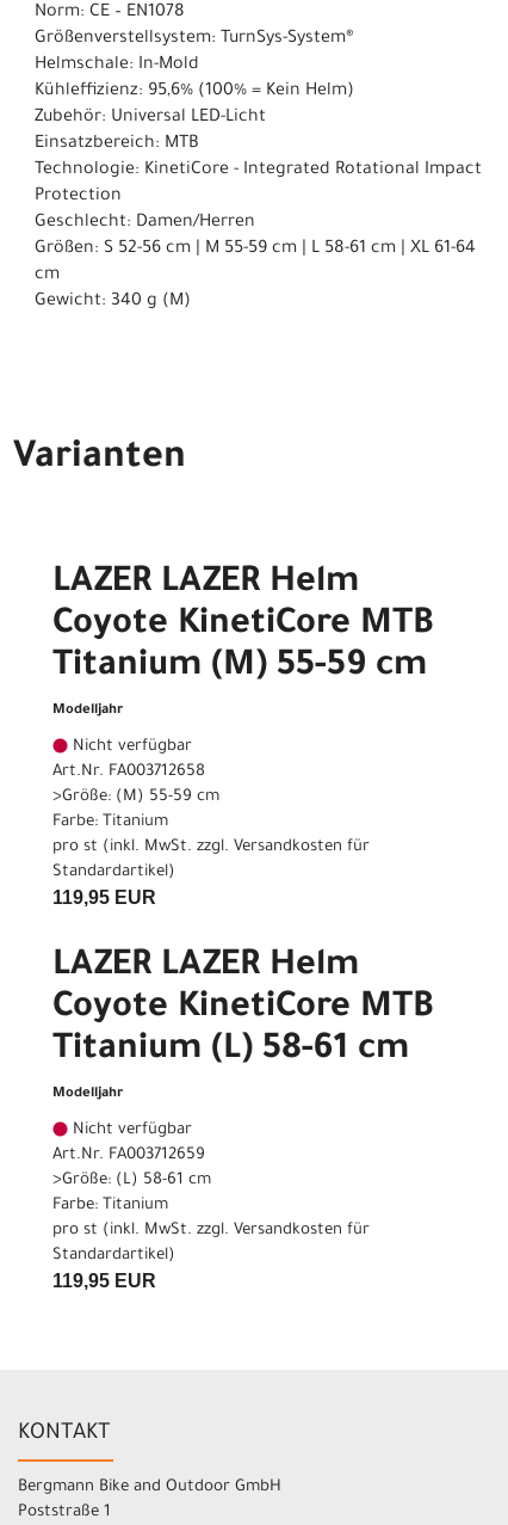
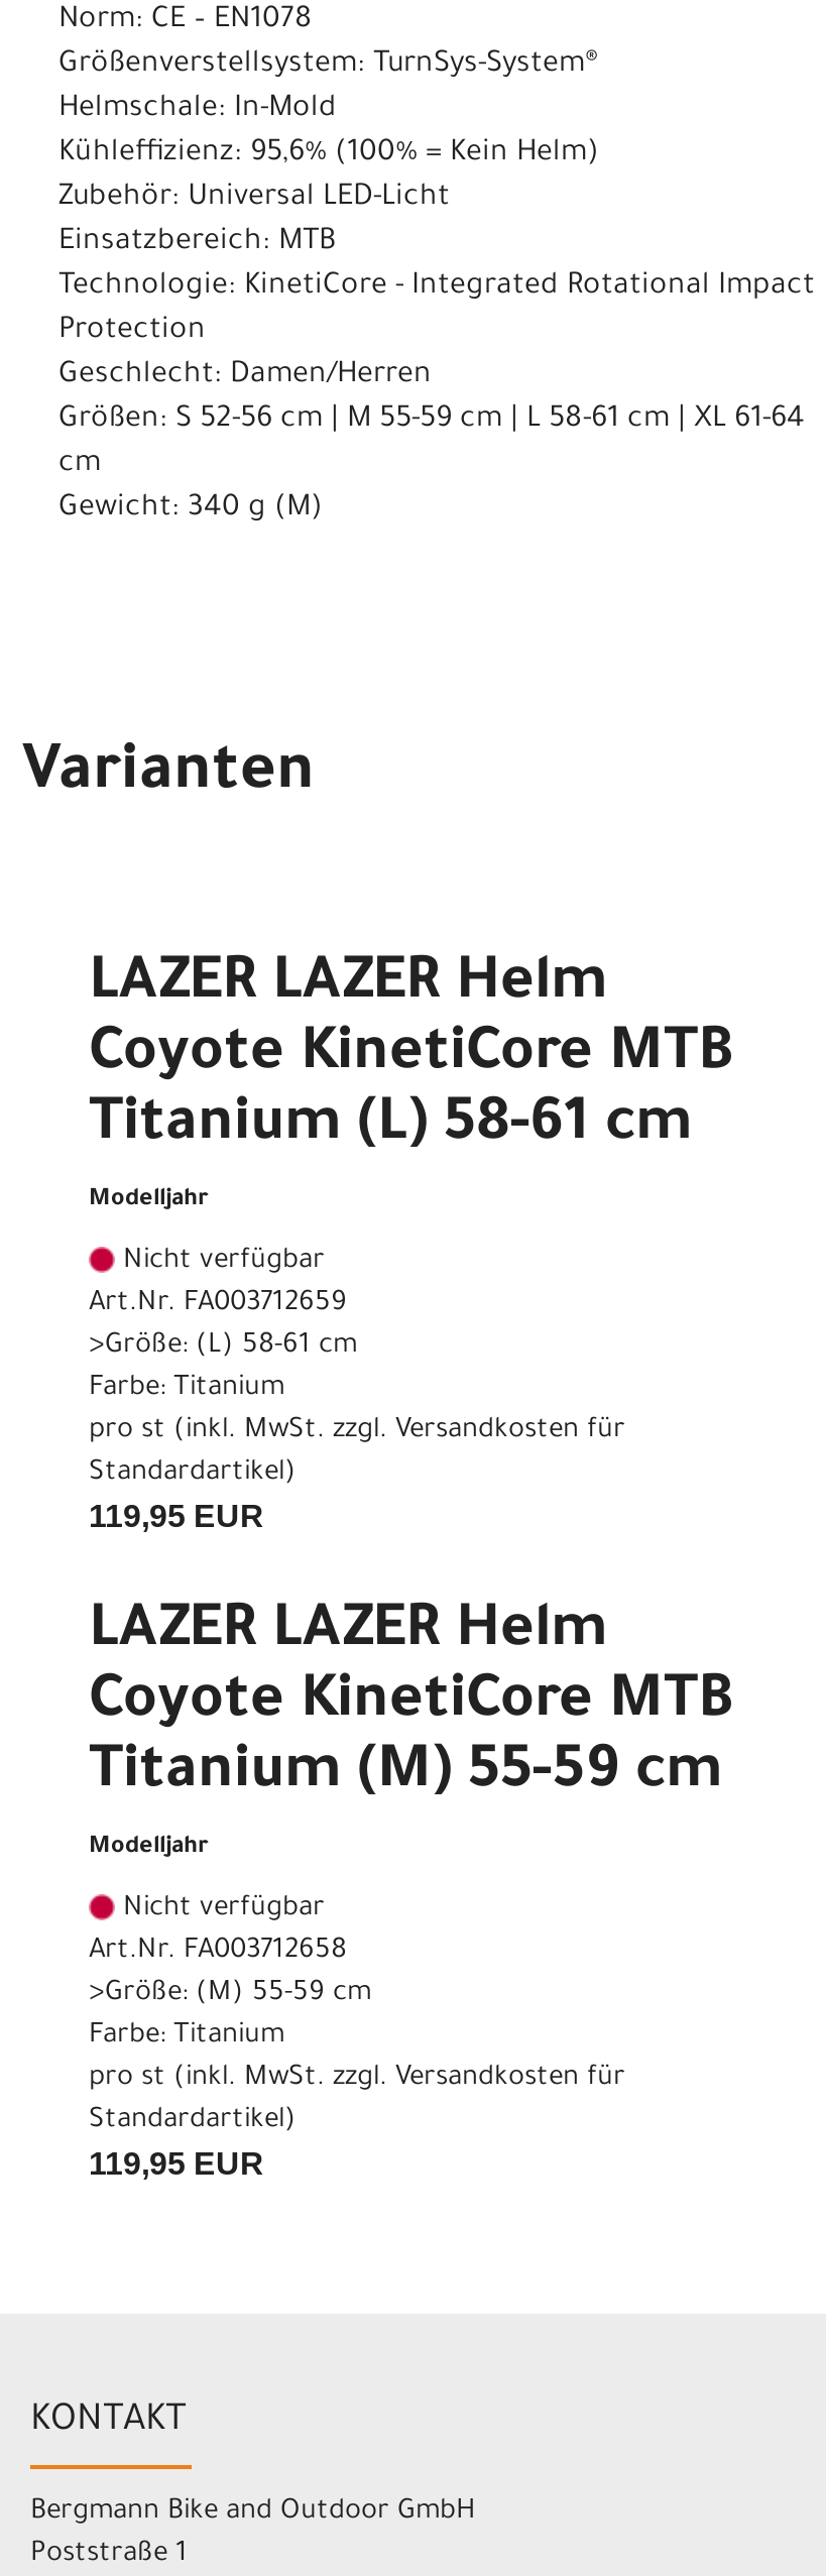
[52,648,427,687] Titanium (M) 55-59 cm -> [89,1095,692,1160] Titanium (L) 58-61 cm
[52,763,205,781] Art.Nr. FA003712658 -> [89,1289,347,1319] Art.Nr. FA003712659
[52,788,219,806] >Größe: (M) 55-59 cm -> [89,1331,357,1362] >Größe: (L) 58-61 cm
[52,1032,409,1070] Titanium (L) 58-61 cm -> [89,1743,722,1807] Titanium (M) 55-59 cm
[52,1146,205,1164] Art.Nr. FA003712659 -> [89,1937,347,1967] Art.Nr. FA003712658
[52,1172,211,1189] >Größe: (L) 58-61 cm -> [89,1979,371,2009] >Größe: (M) 55-59 cm

